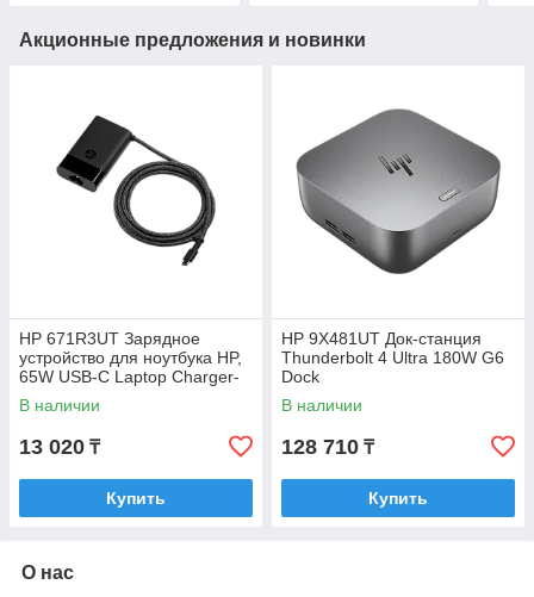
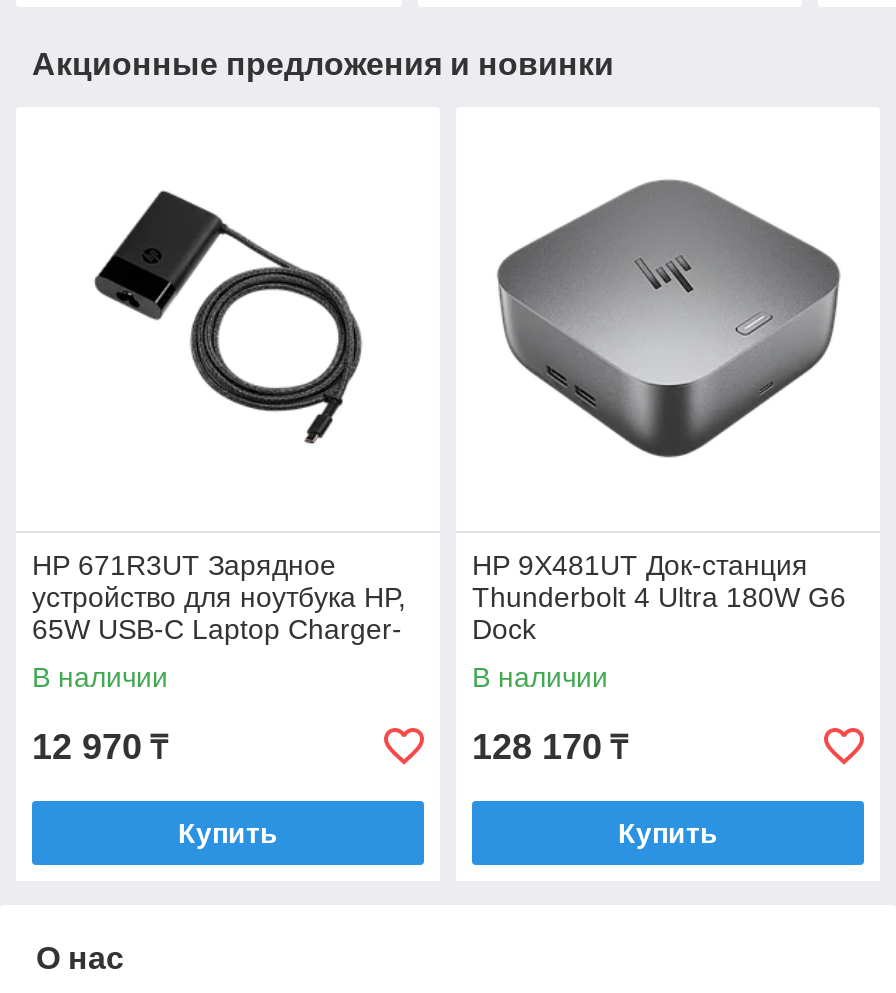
[19,434,100,458] 13 020 ₸ -> [32,726,168,766] 12 970 ₸
[281,434,374,458] 128 710 ₸ -> [472,726,628,766] 128 170 ₸

